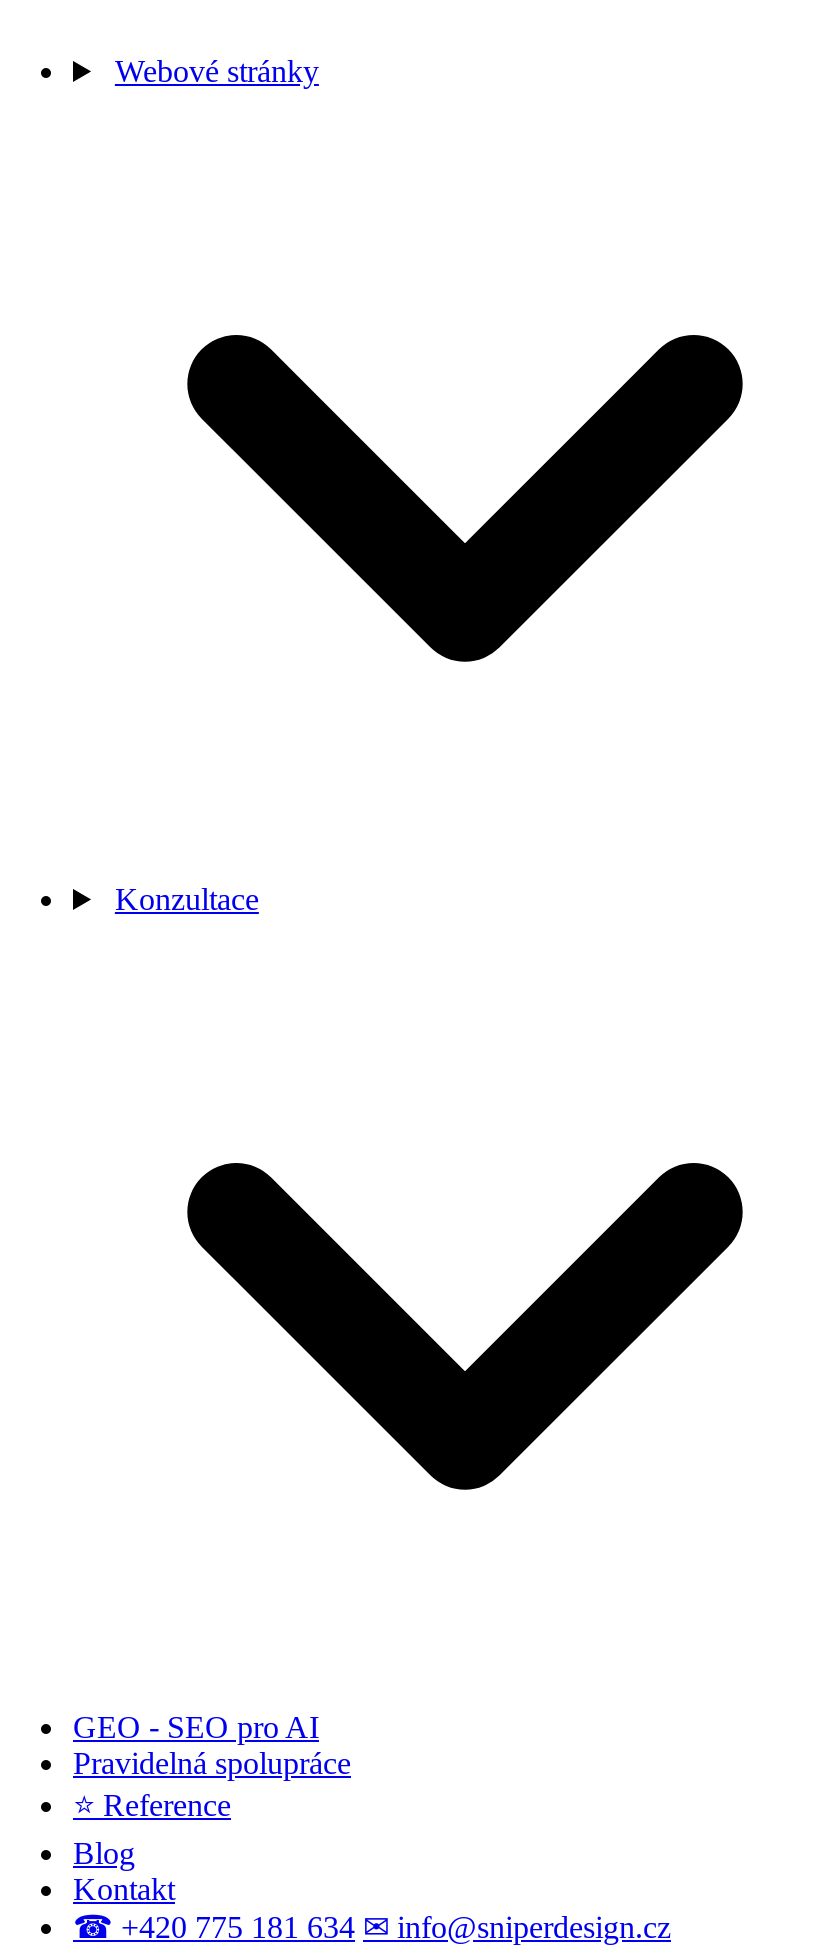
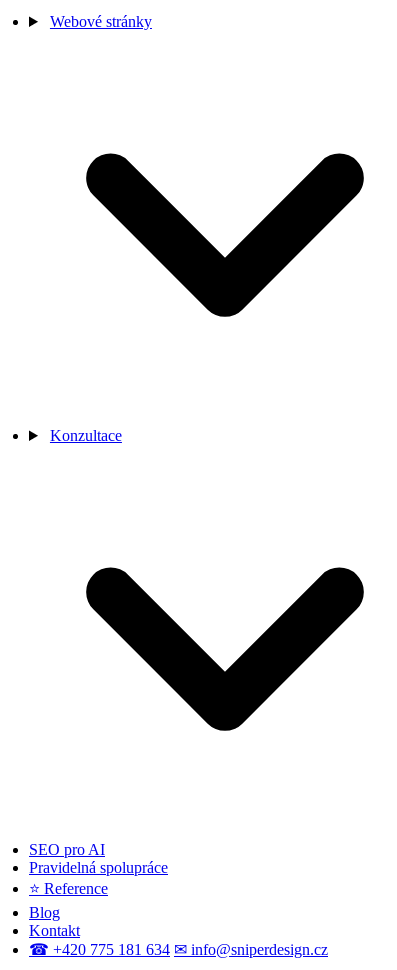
[73,1710,319,1744] GEO - SEO pro AI -> [29,841,105,858] SEO pro AI

